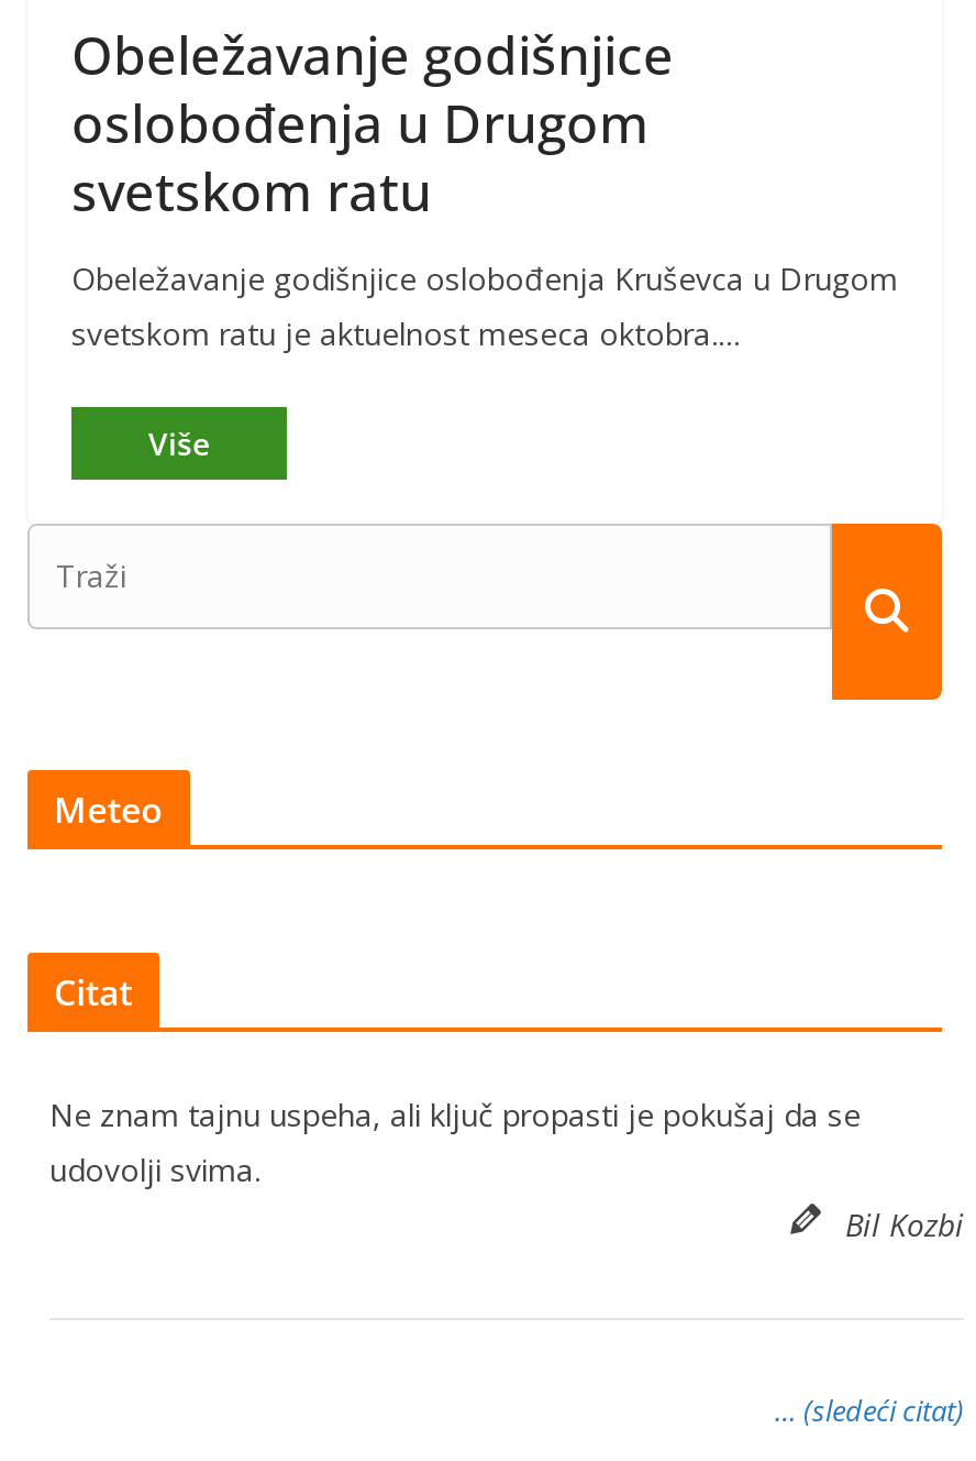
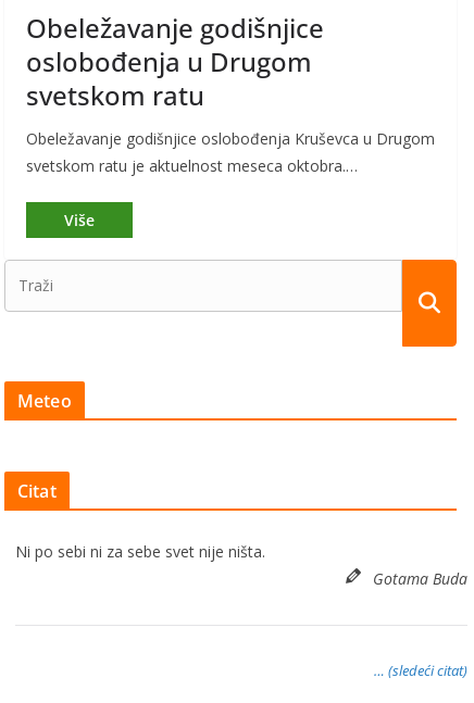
[49,1094,964,1246] Ne znam tajnu uspeha, ali ključ propasti je pokušaj da se | udovolji svima. | Bil Kozbi -> [15,541,467,589] Ni po sebi ni za sebe svet nije ništa. | Gotama Buda

